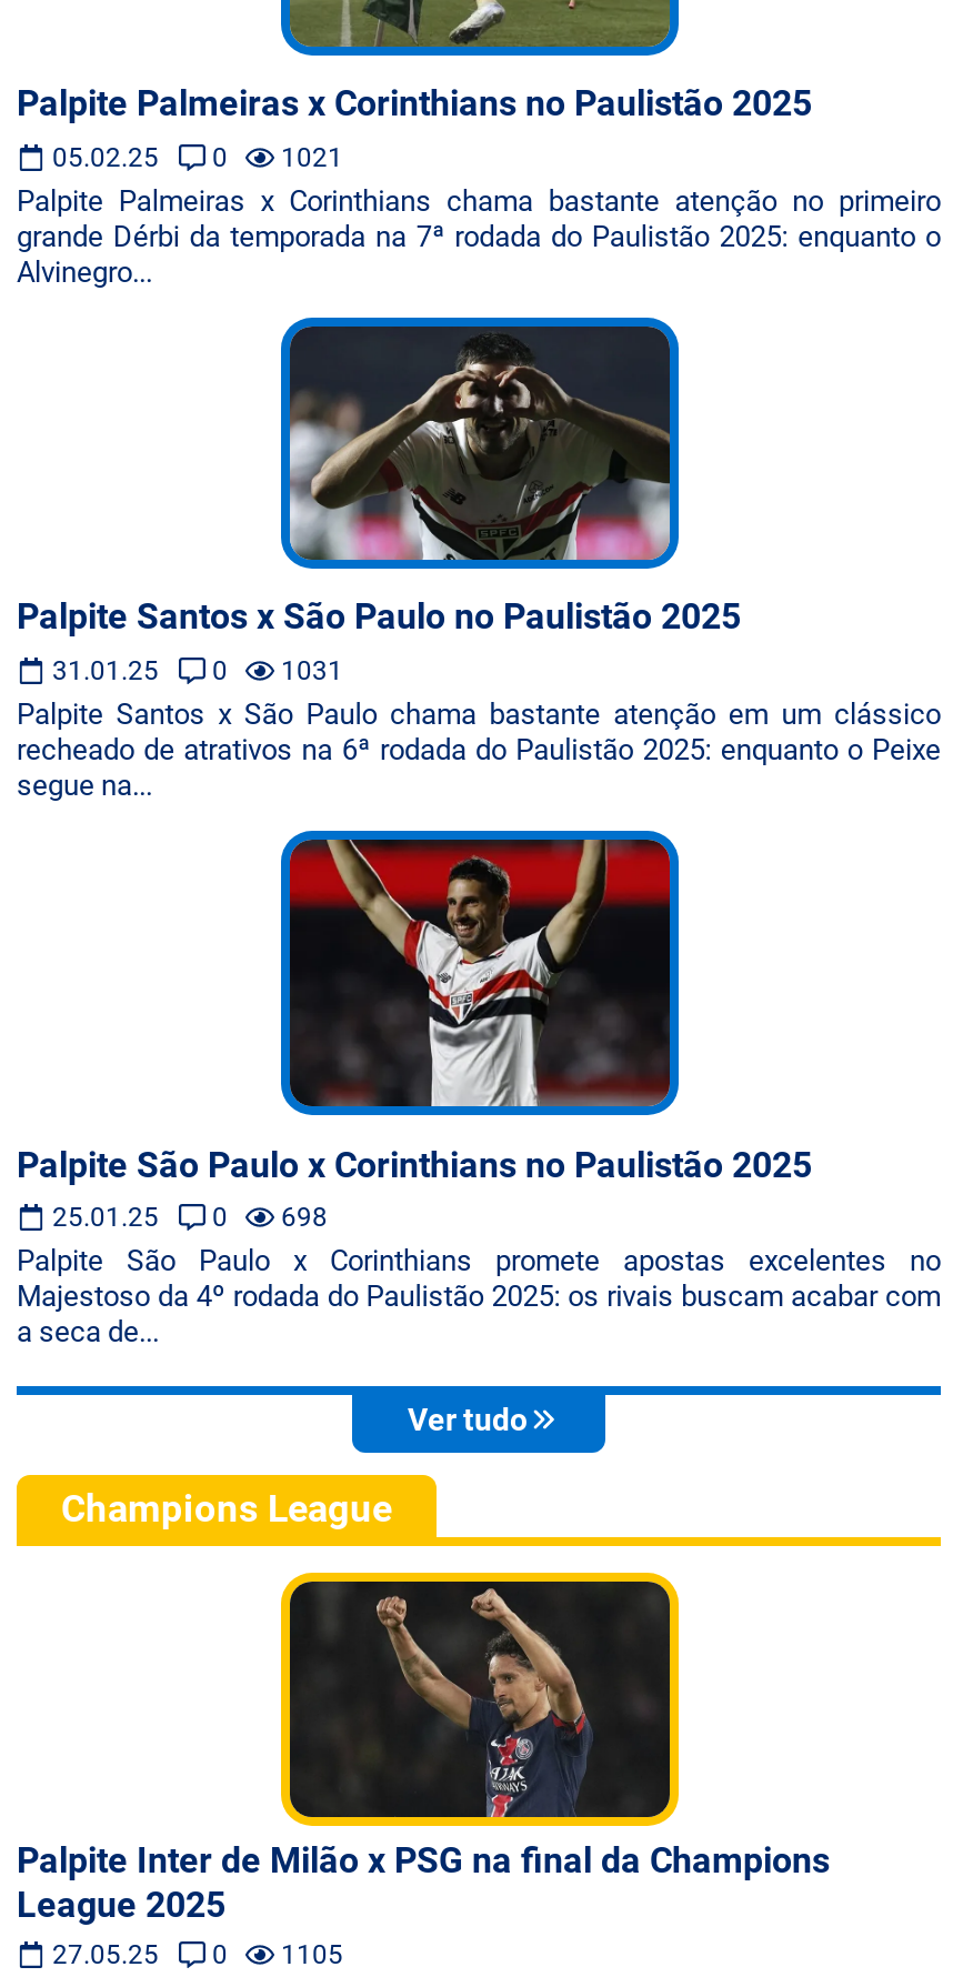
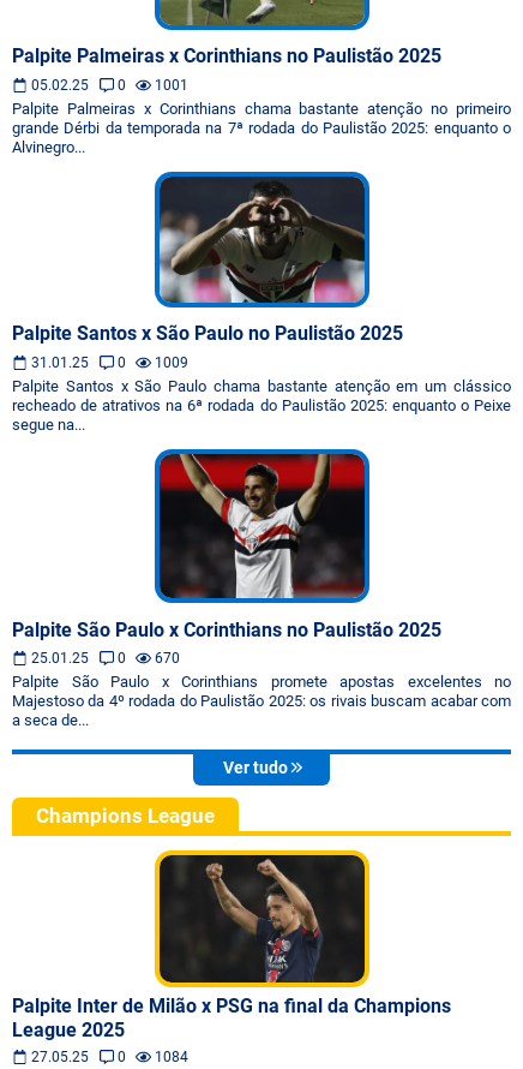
[52,141,343,172] 05.02.25 0 1021 -> [31,76,188,93] 05.02.25 0 1001
[52,655,343,686] 31.01.25 0 1031 -> [31,354,188,371] 31.01.25 0 1009
[52,1203,328,1234] 25.01.25 0 698 -> [31,650,180,667] 25.01.25 0 670
[52,1938,343,1969] 27.05.25 0 1105 -> [31,1048,188,1065] 27.05.25 0 1084

